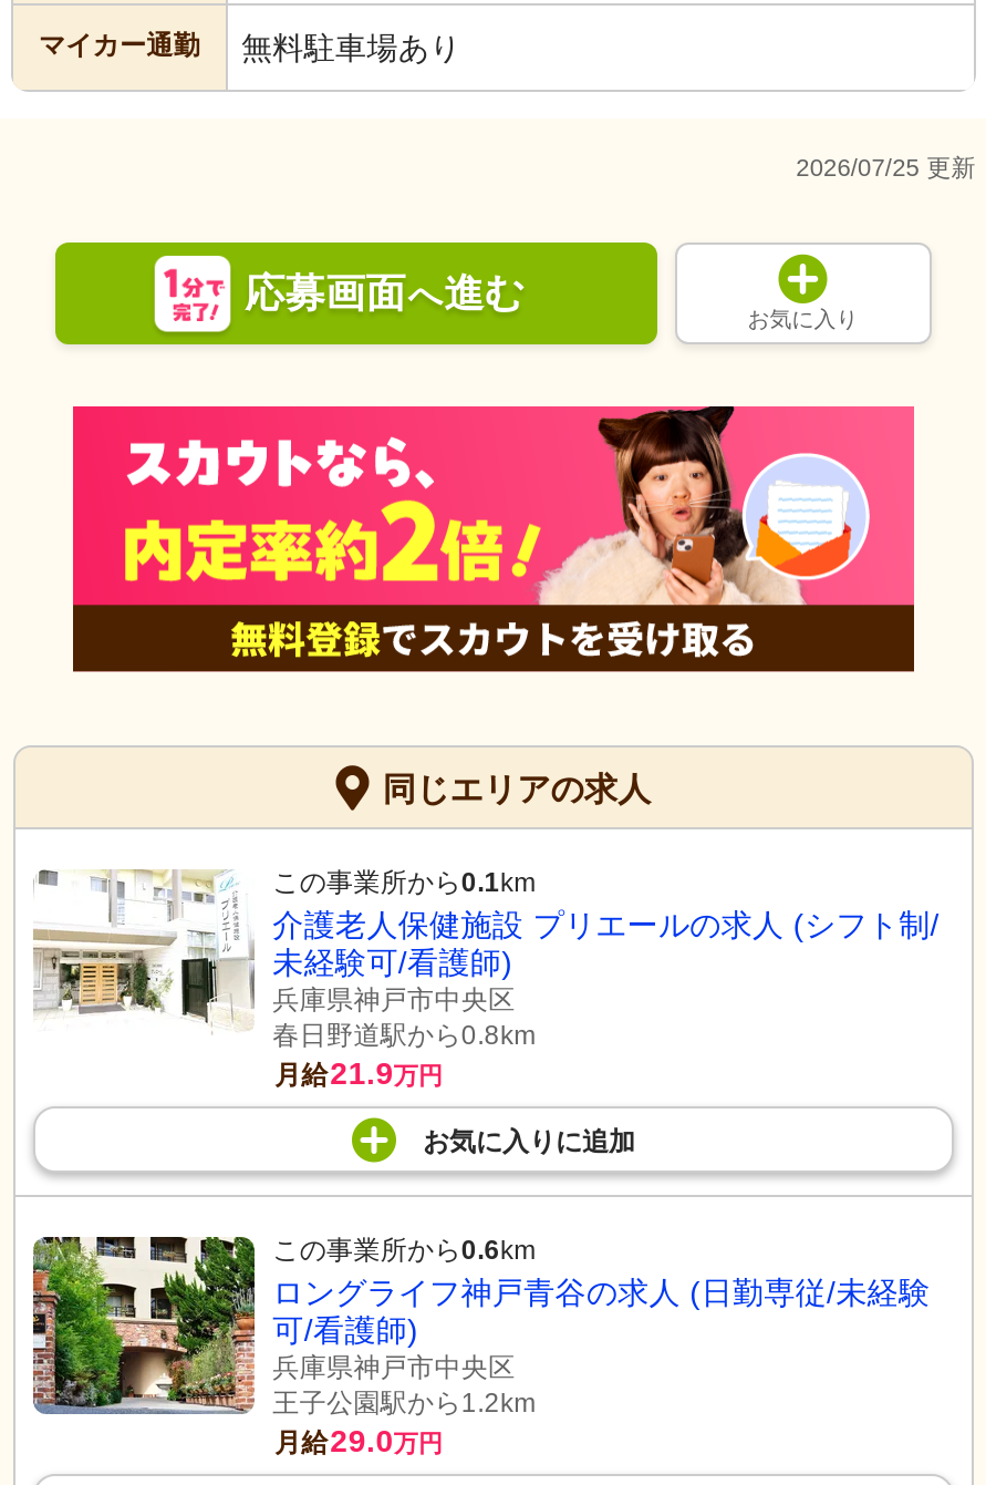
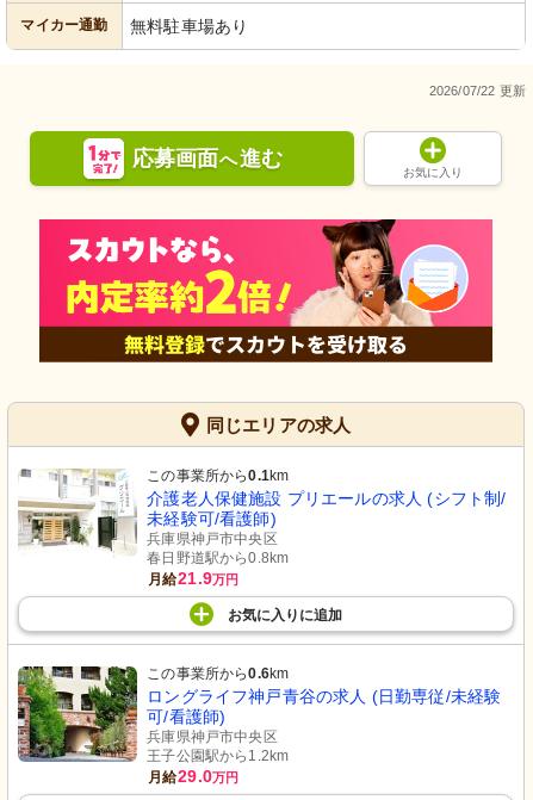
[796,154,976,181] 2026/07/25 更新 -> [429,84,526,98] 2026/07/22 更新

